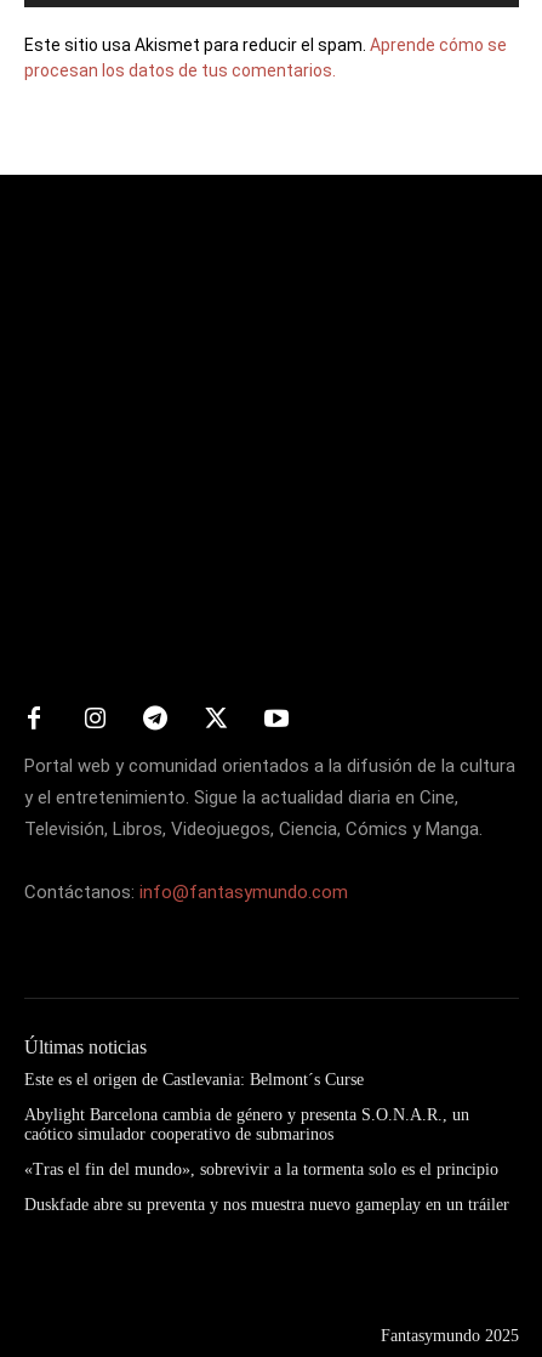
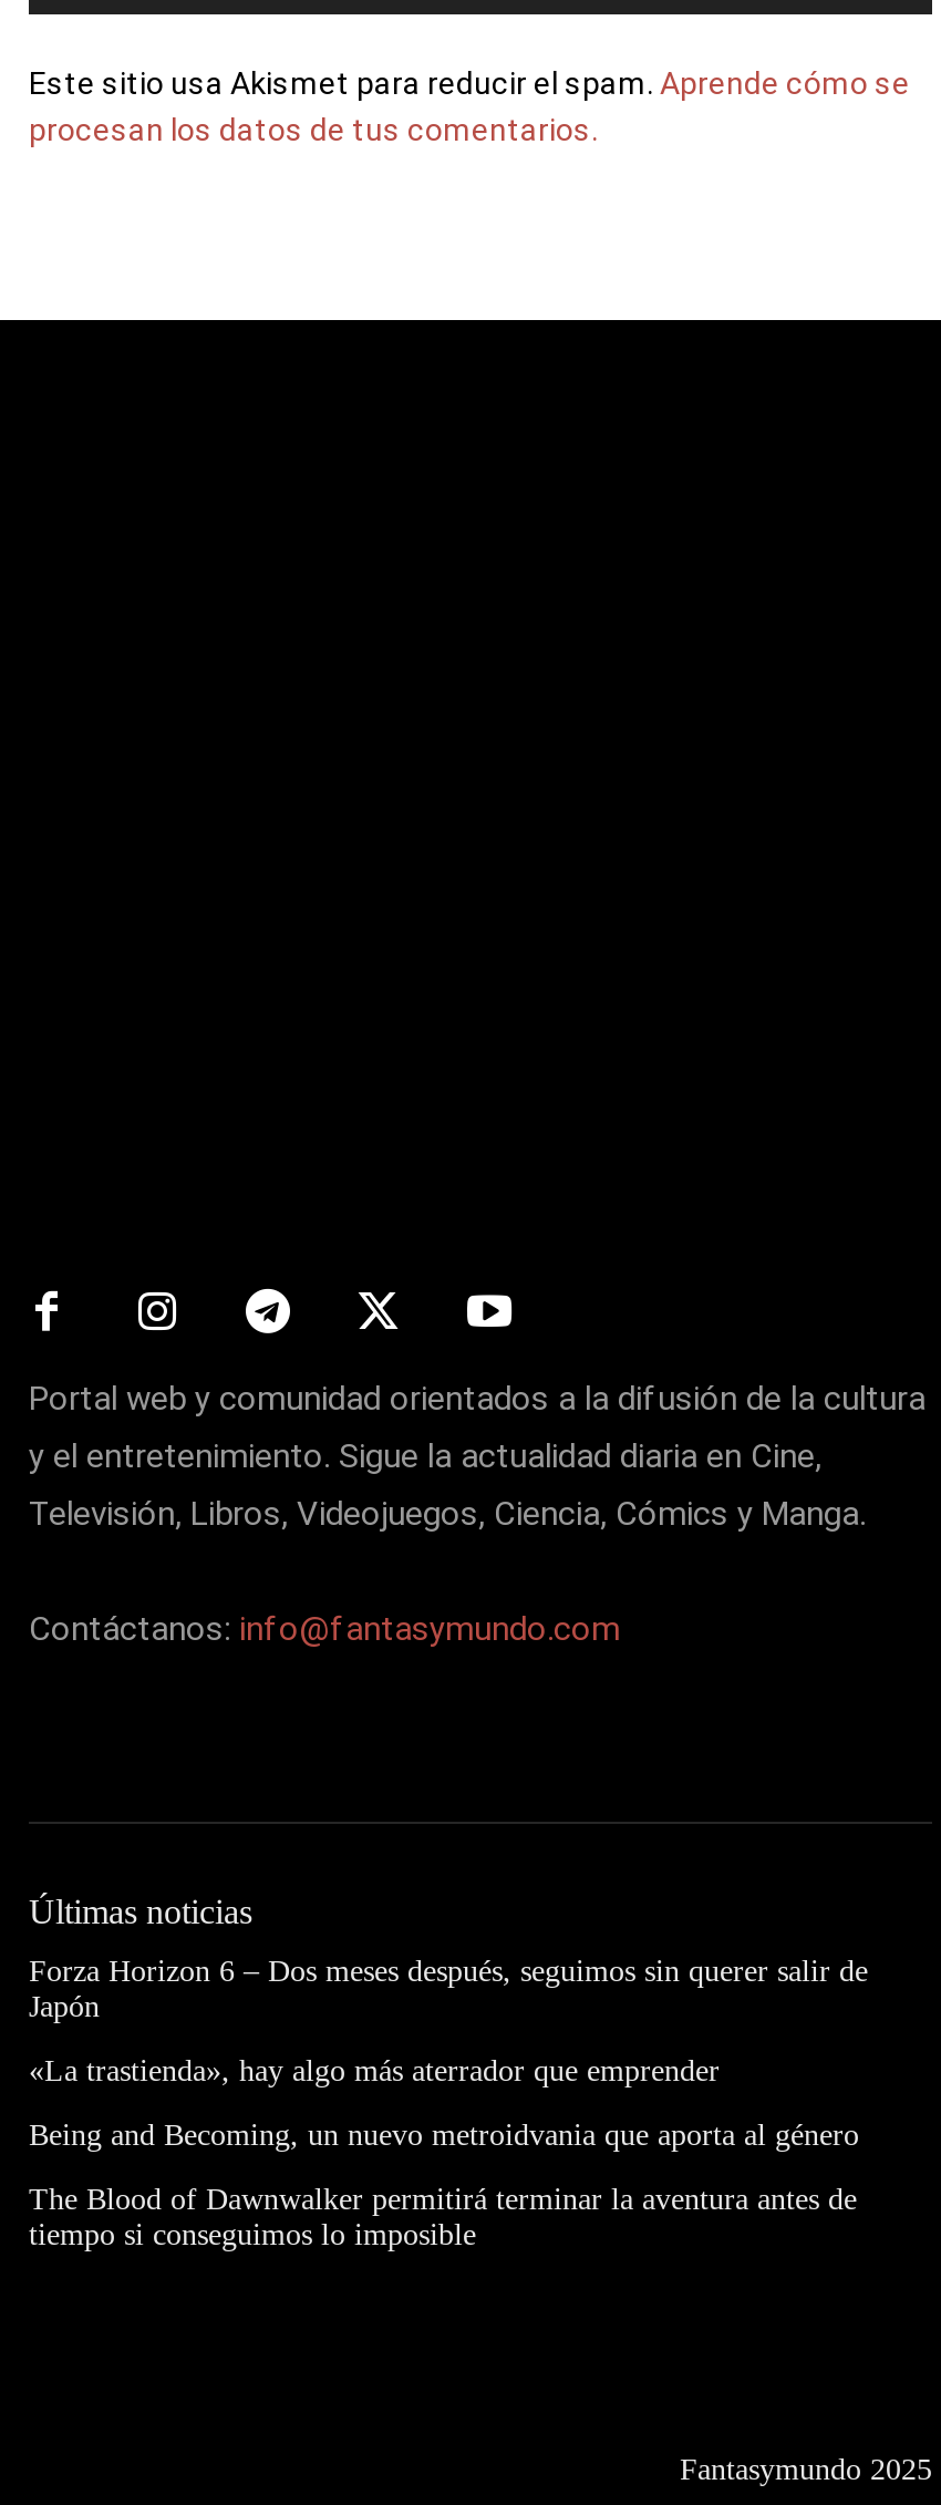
[24,1070,364,1088] Este es el origen de Castlevania: Belmont´s Curse -> [29,1954,868,2022] Forza Horizon 6 – Dos meses después, seguimos sin querer salir de | Japón
[24,1105,469,1143] Abylight Barcelona cambia de género y presenta S.O.N.A.R., un | caótico simulador cooperativo de submarinos -> [29,2053,720,2087] «La trastienda», hay algo más aterrador que emprender
[24,1160,498,1178] «Tras el fin del mundo», sobrevivir a la tormenta solo es el principio -> [29,2118,859,2151] Being and Becoming, un nuevo metroidvania que aporta al género
[24,1195,509,1213] Duskfade abre su preventa y nos muestra nuevo gameplay en un tráiler -> [29,2182,857,2251] The Blood of Dawnwalker permitirá terminar la aventura antes de | tiempo si conseguimos lo imposible

